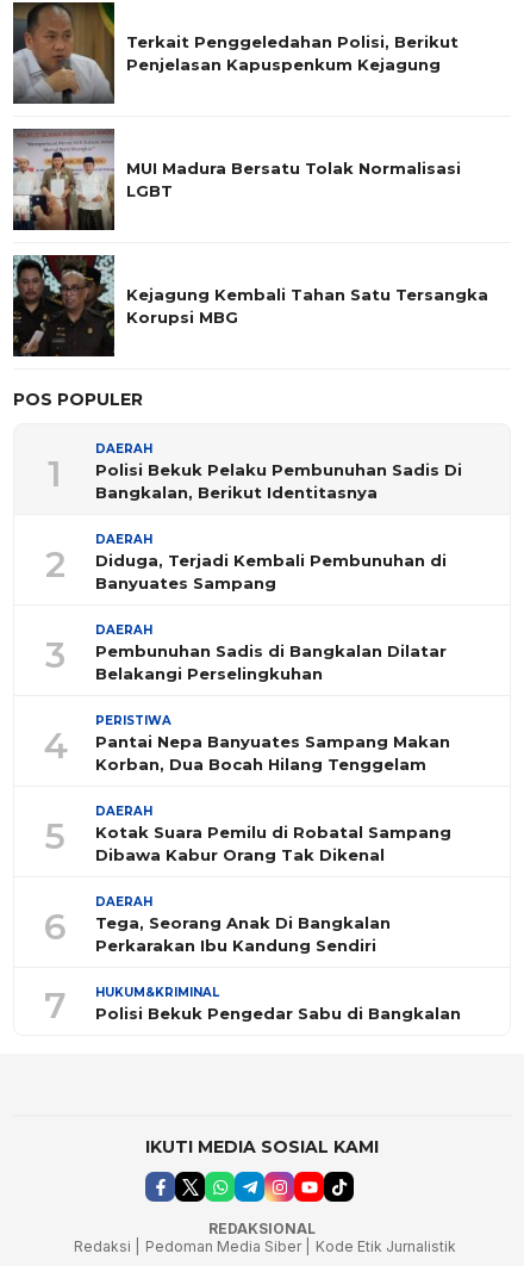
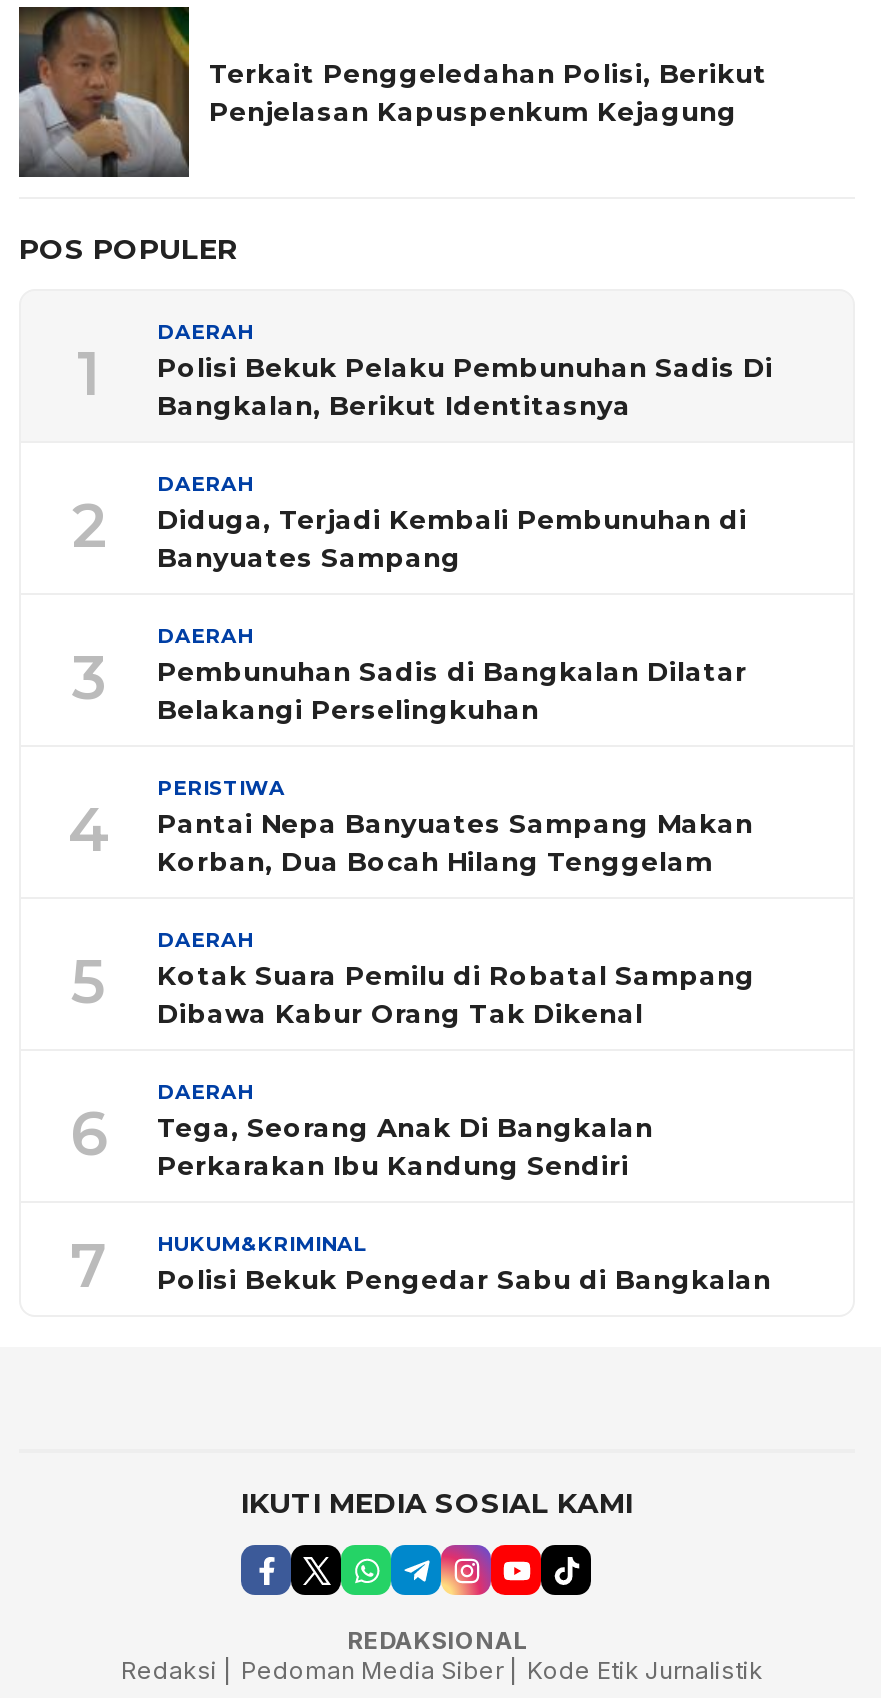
[12,128,461,231] [image] | MUI Madura Bersatu Tolak Normalisasi | LGBT -> none
[12,254,488,355] [image] | Kejagung Kembali Tahan Satu Tersangka | Korupsi MBG -> none

